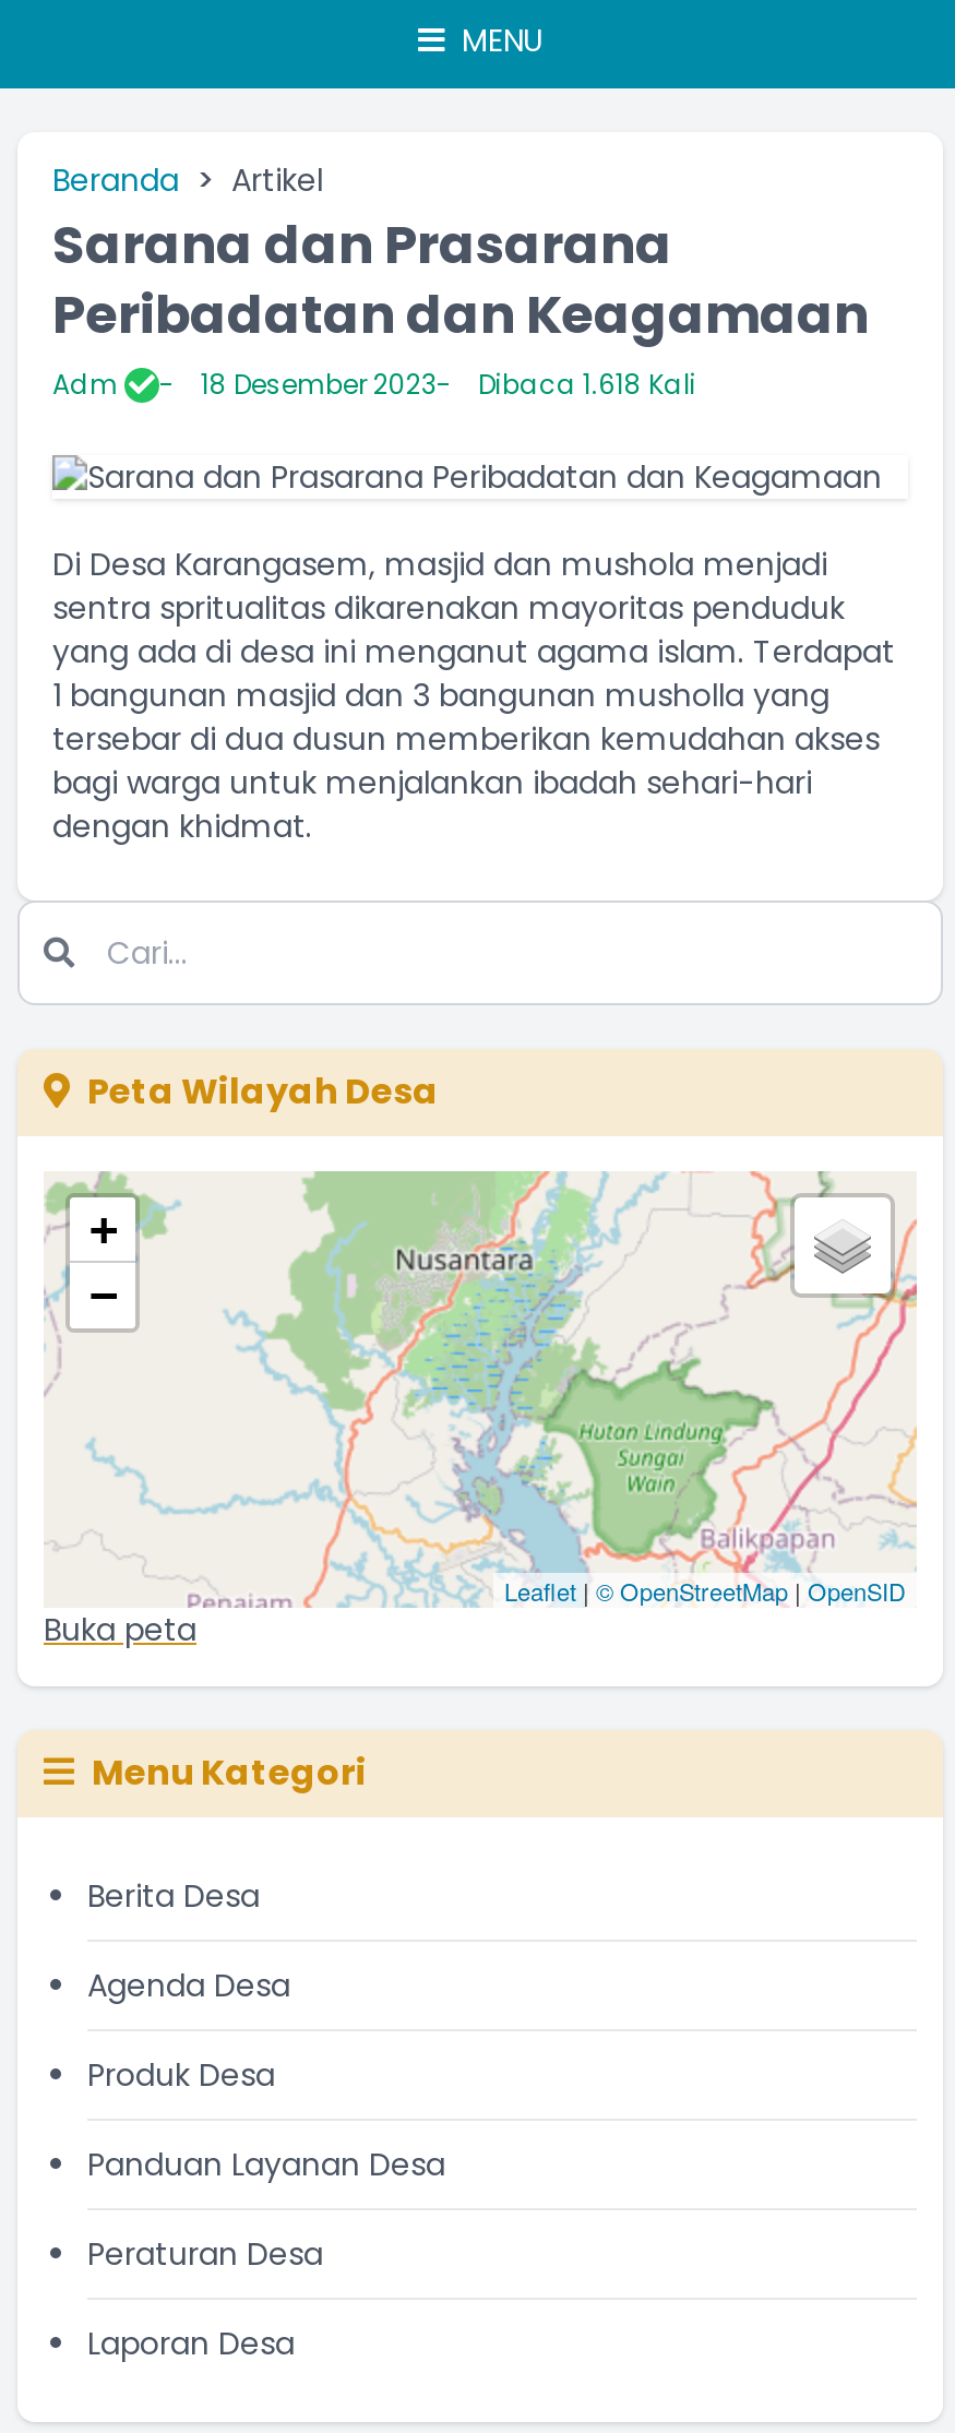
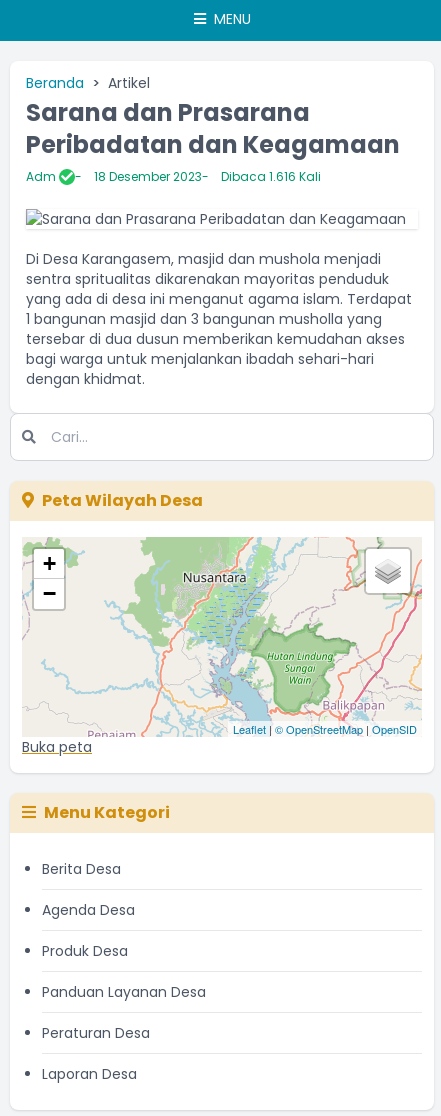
[201,366,696,403] 18 Desember 2023 Dibaca 1.618 Kali -> [94,168,321,185] 18 Desember 2023 Dibaca 1.616 Kali

